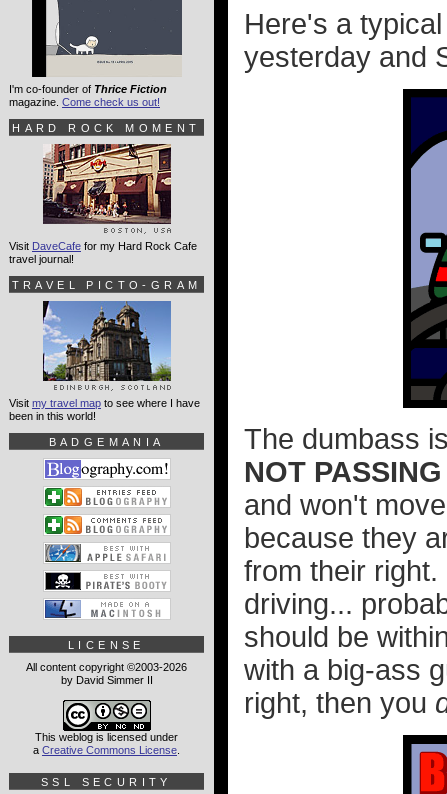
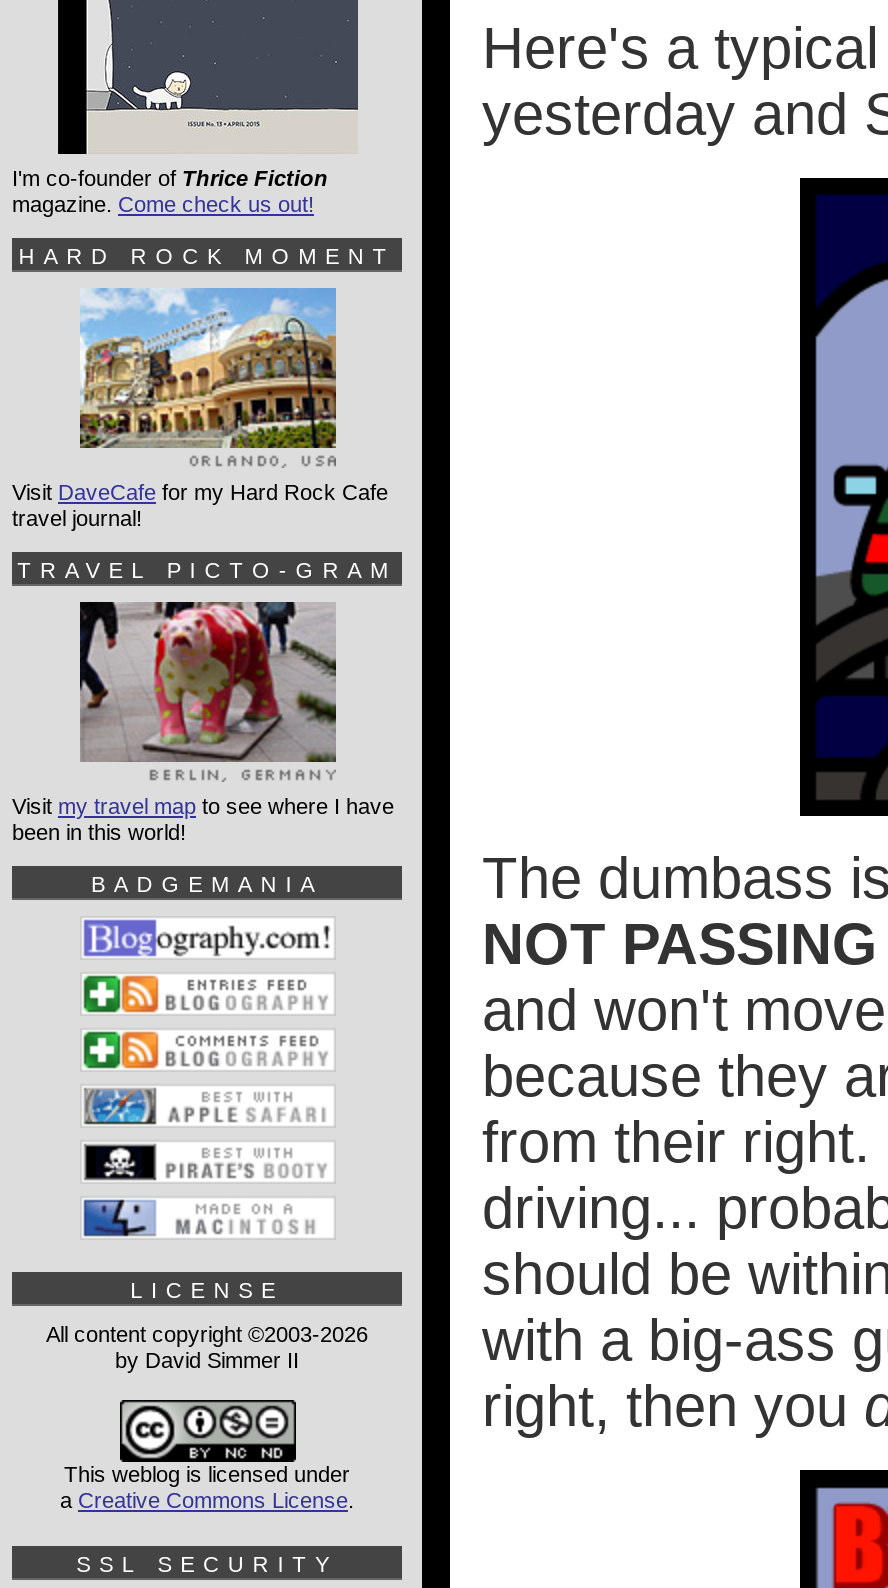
[42,143,172,231] [image] -> [78,286,338,466] [image]
[43,301,171,390] [image] -> [78,600,338,778] [image]

